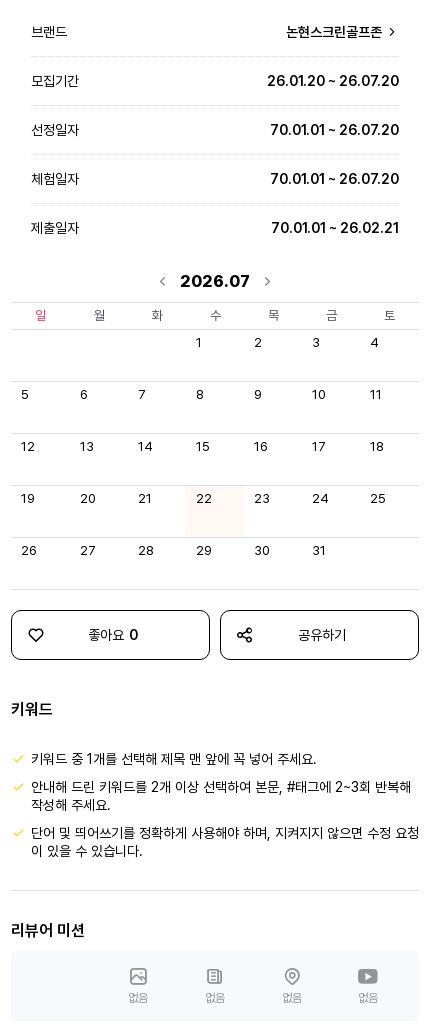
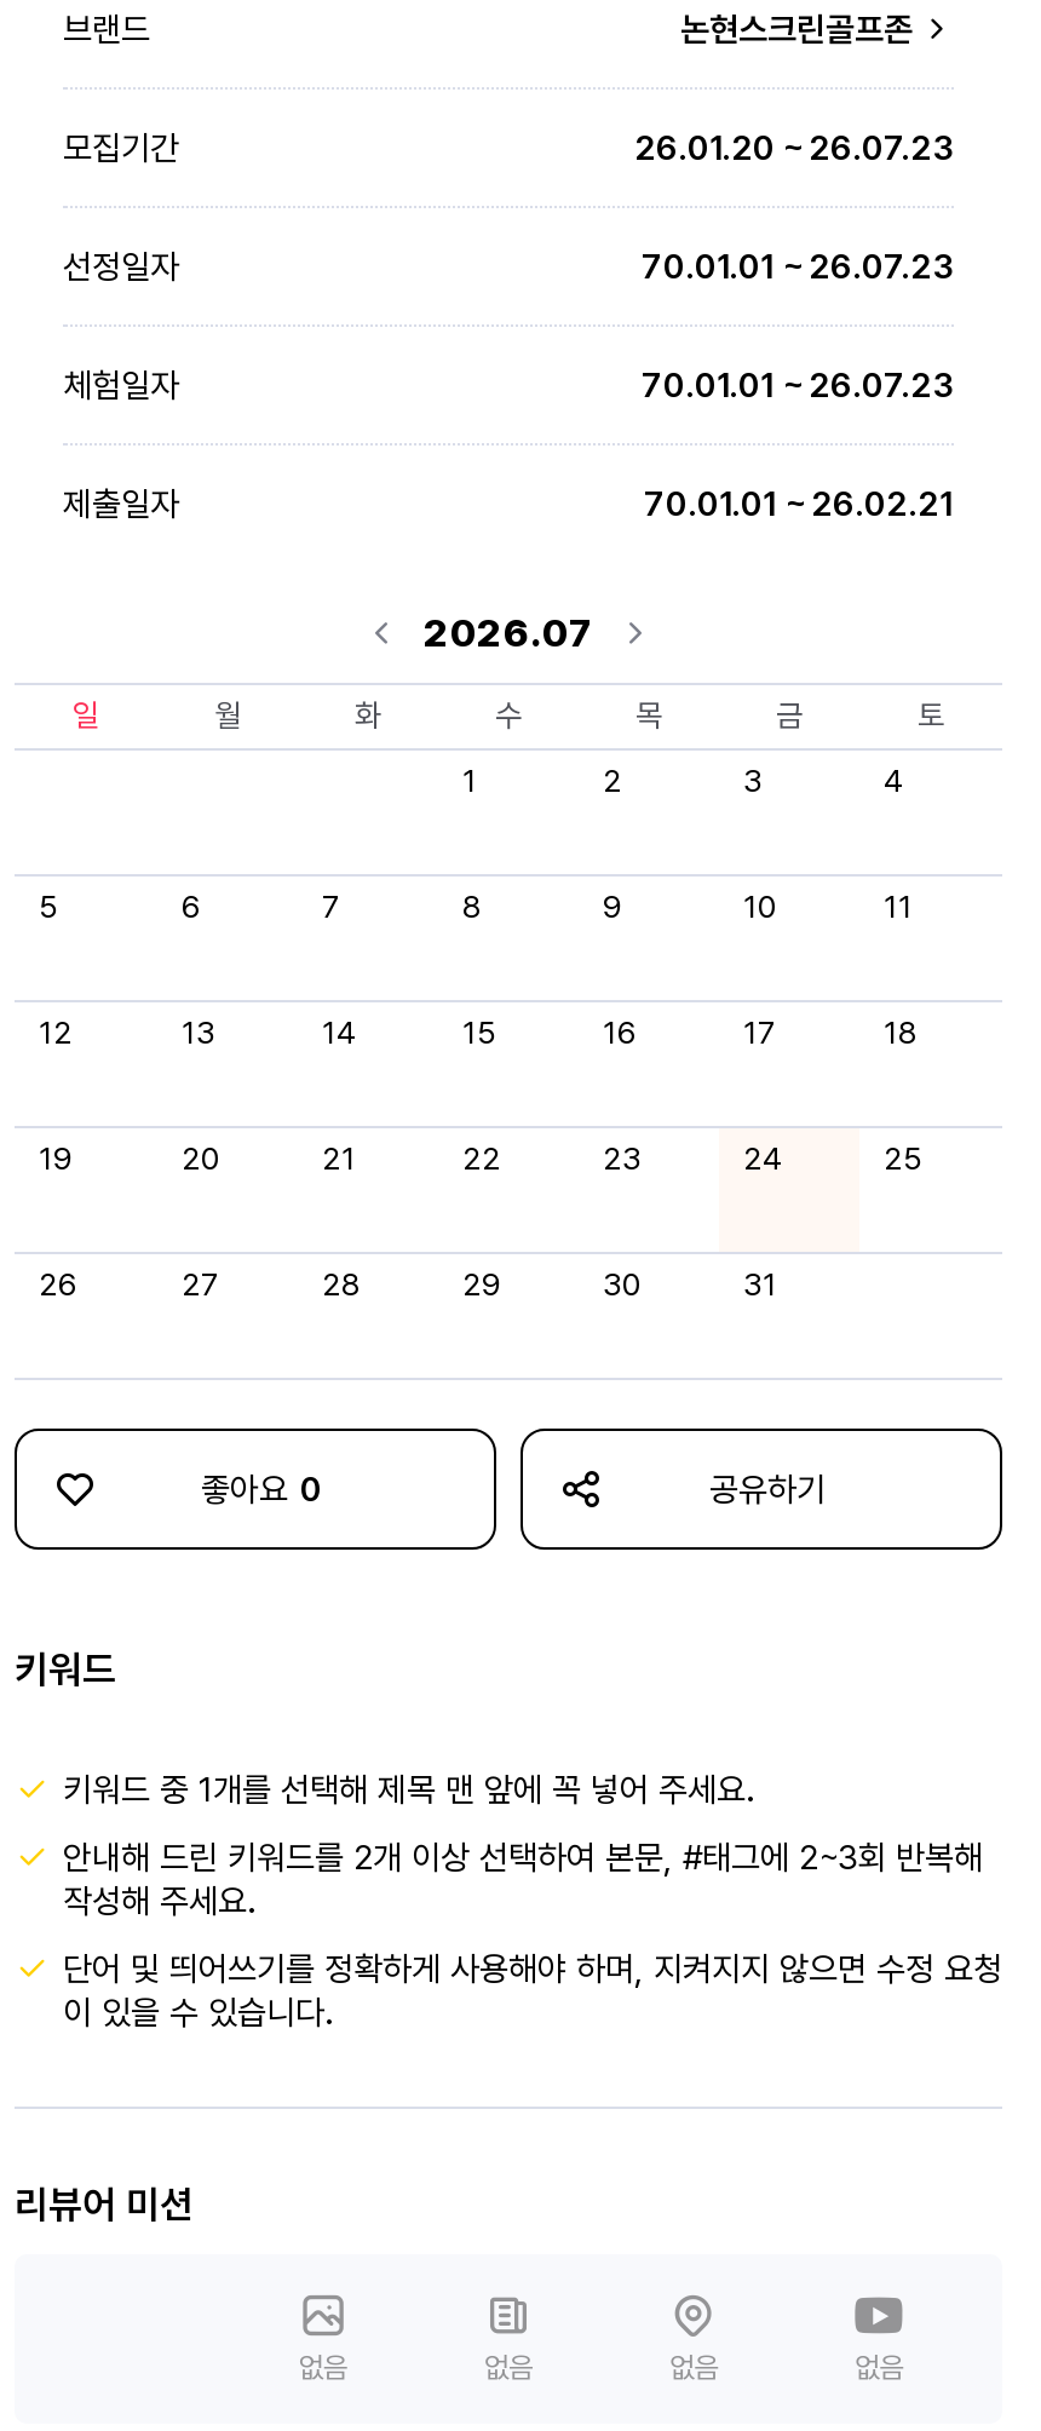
[267,73,399,89] 26.01.20 ~ 26.07.20 -> [634,128,954,167] 26.01.20 ~ 26.07.23
[270,122,399,138] 70.01.01 ~ 26.07.20 -> [642,247,954,286] 70.01.01 ~ 26.07.23
[270,171,399,187] 70.01.01 ~ 26.07.20 -> [642,366,954,404] 70.01.01 ~ 26.07.23

